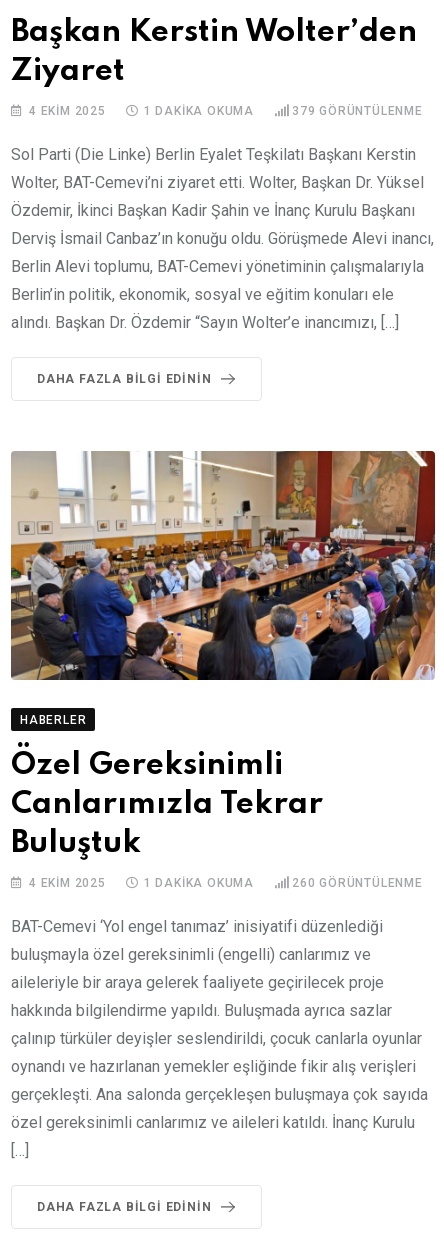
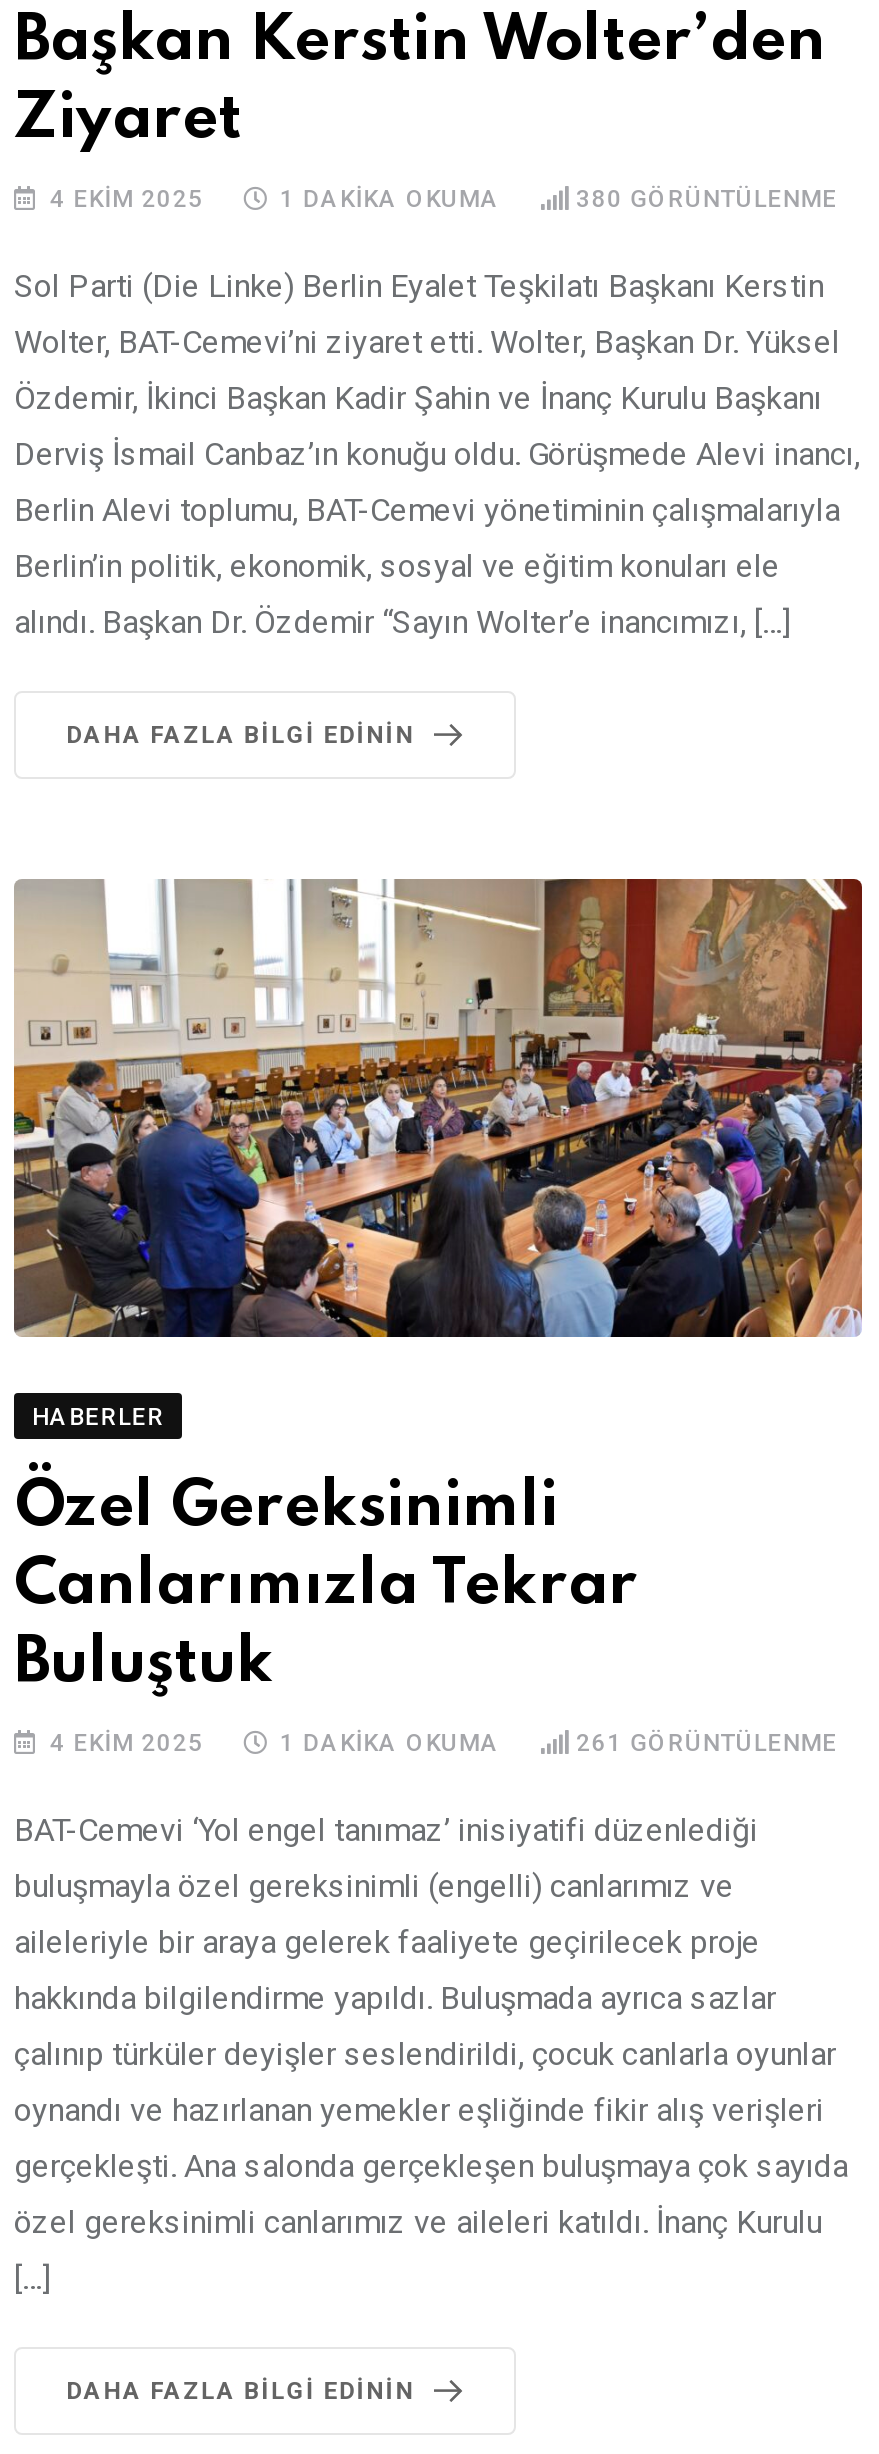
[292,104,423,118] 379 GÖRÜNTÜLENME -> [576,185,838,213] 380 GÖRÜNTÜLENME
[292,876,423,890] 260 GÖRÜNTÜLENME -> [576,1730,838,1758] 261 GÖRÜNTÜLENME

